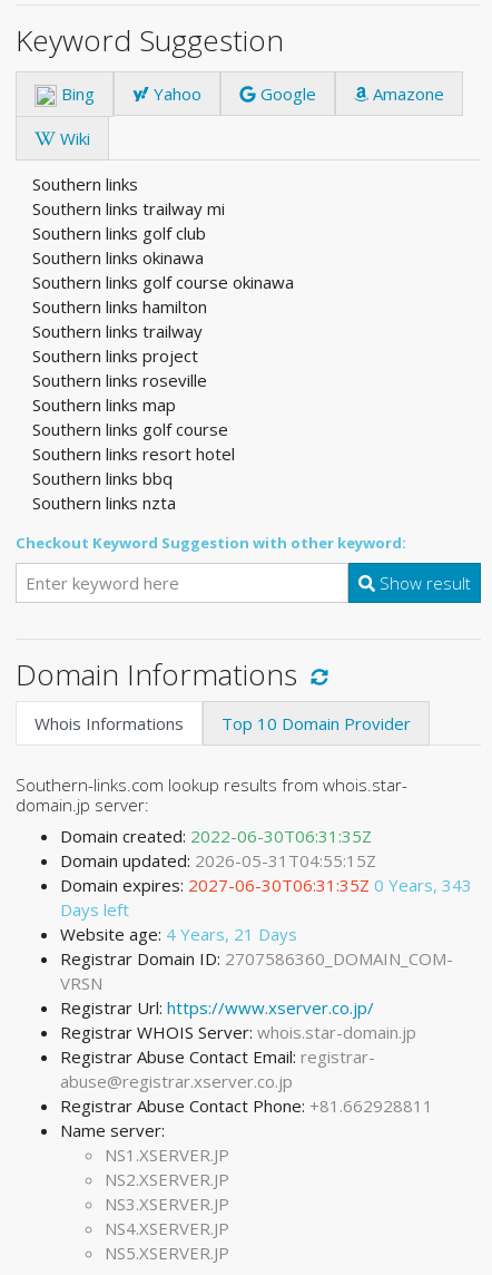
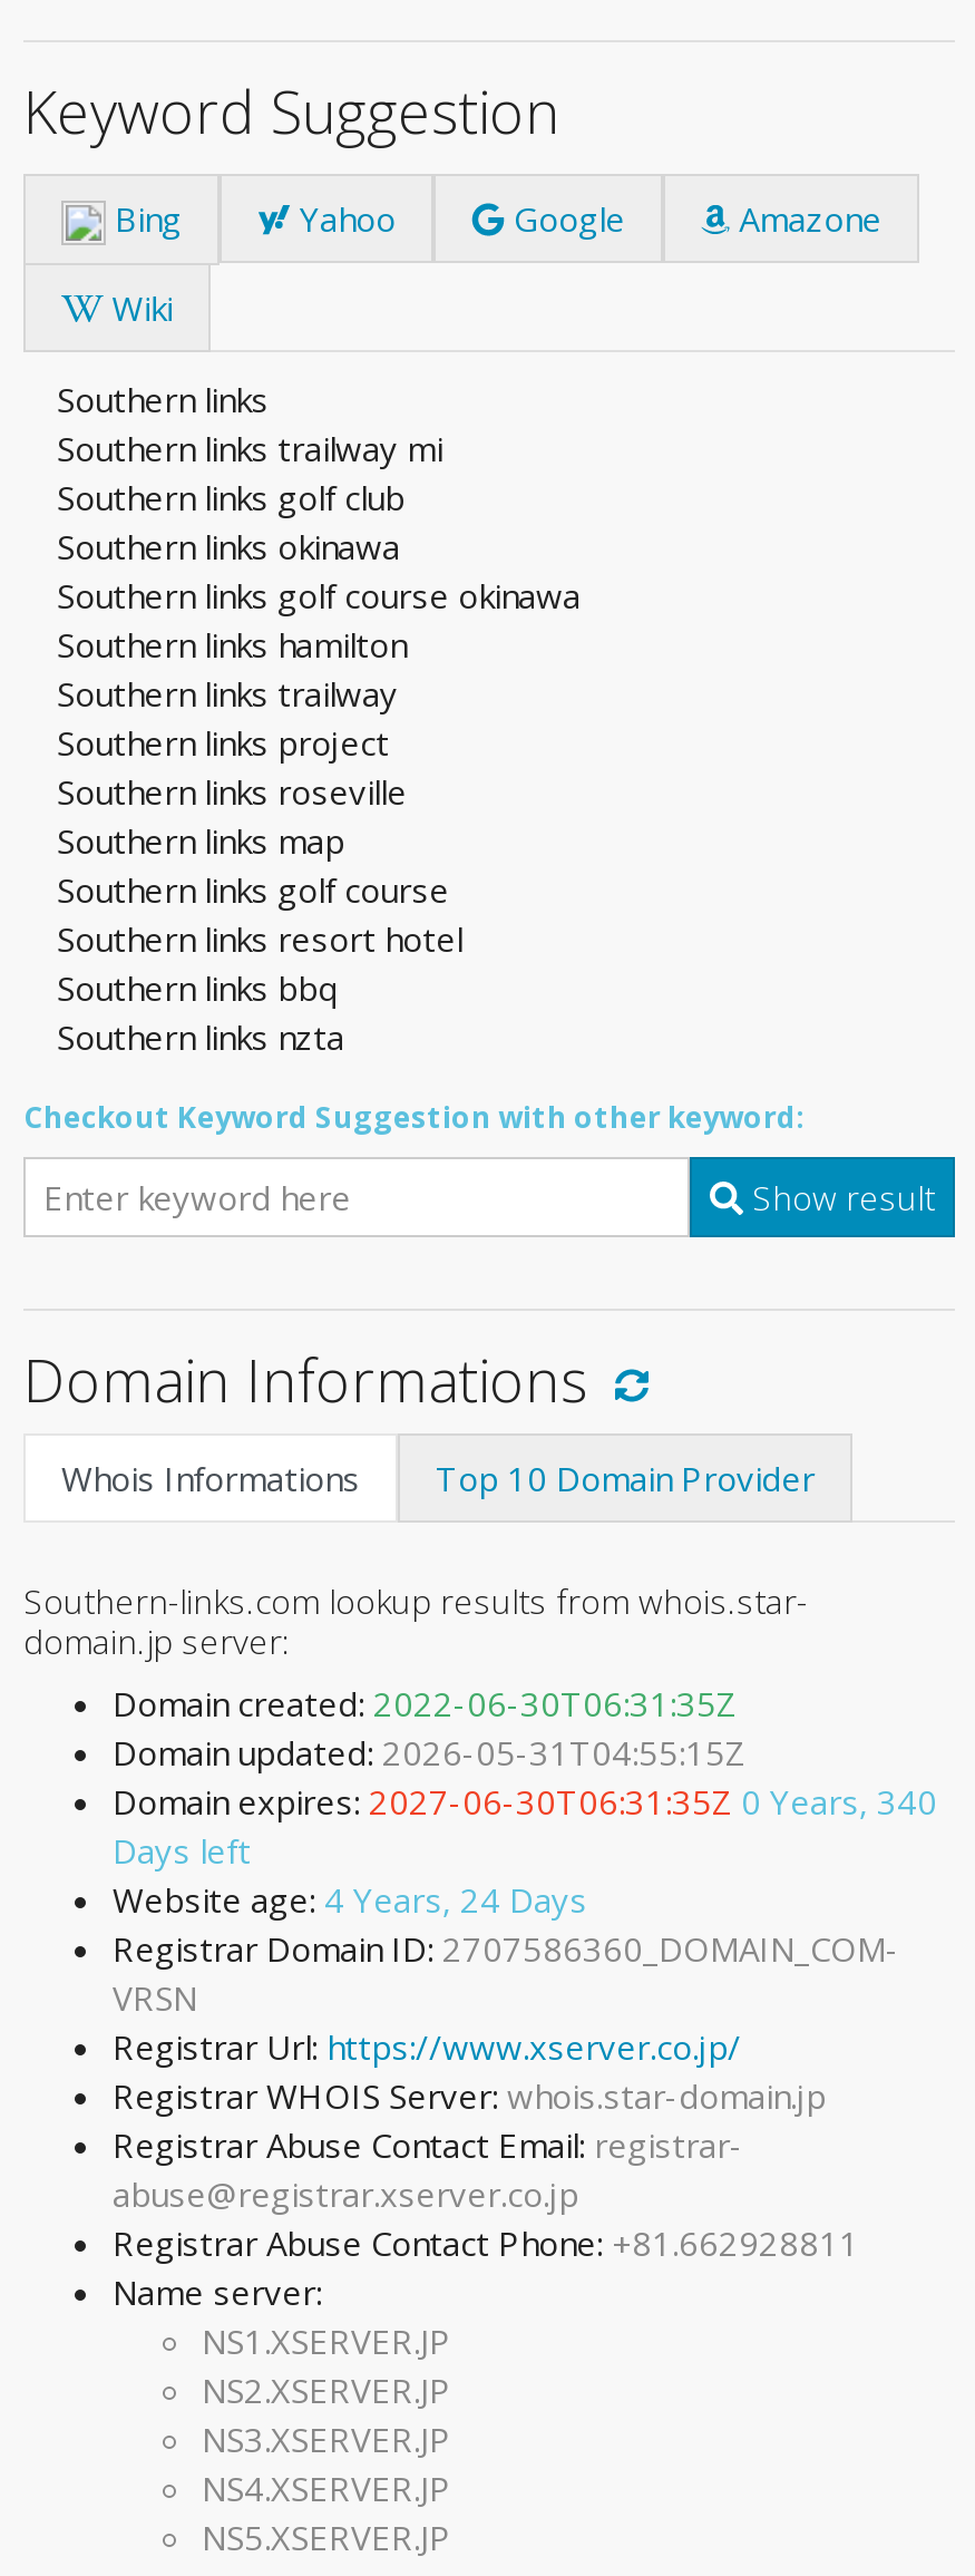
[60,874,472,896] Domain expires: 2027-06-30T06:31:35Z 0 Years, 343 -> [113,1780,937,1824] Domain expires: 2027-06-30T06:31:35Z 0 Years, 340
[60,923,297,945] Website age: 4 Years, 21 Days -> [113,1878,587,1922] Website age: 4 Years, 24 Days

